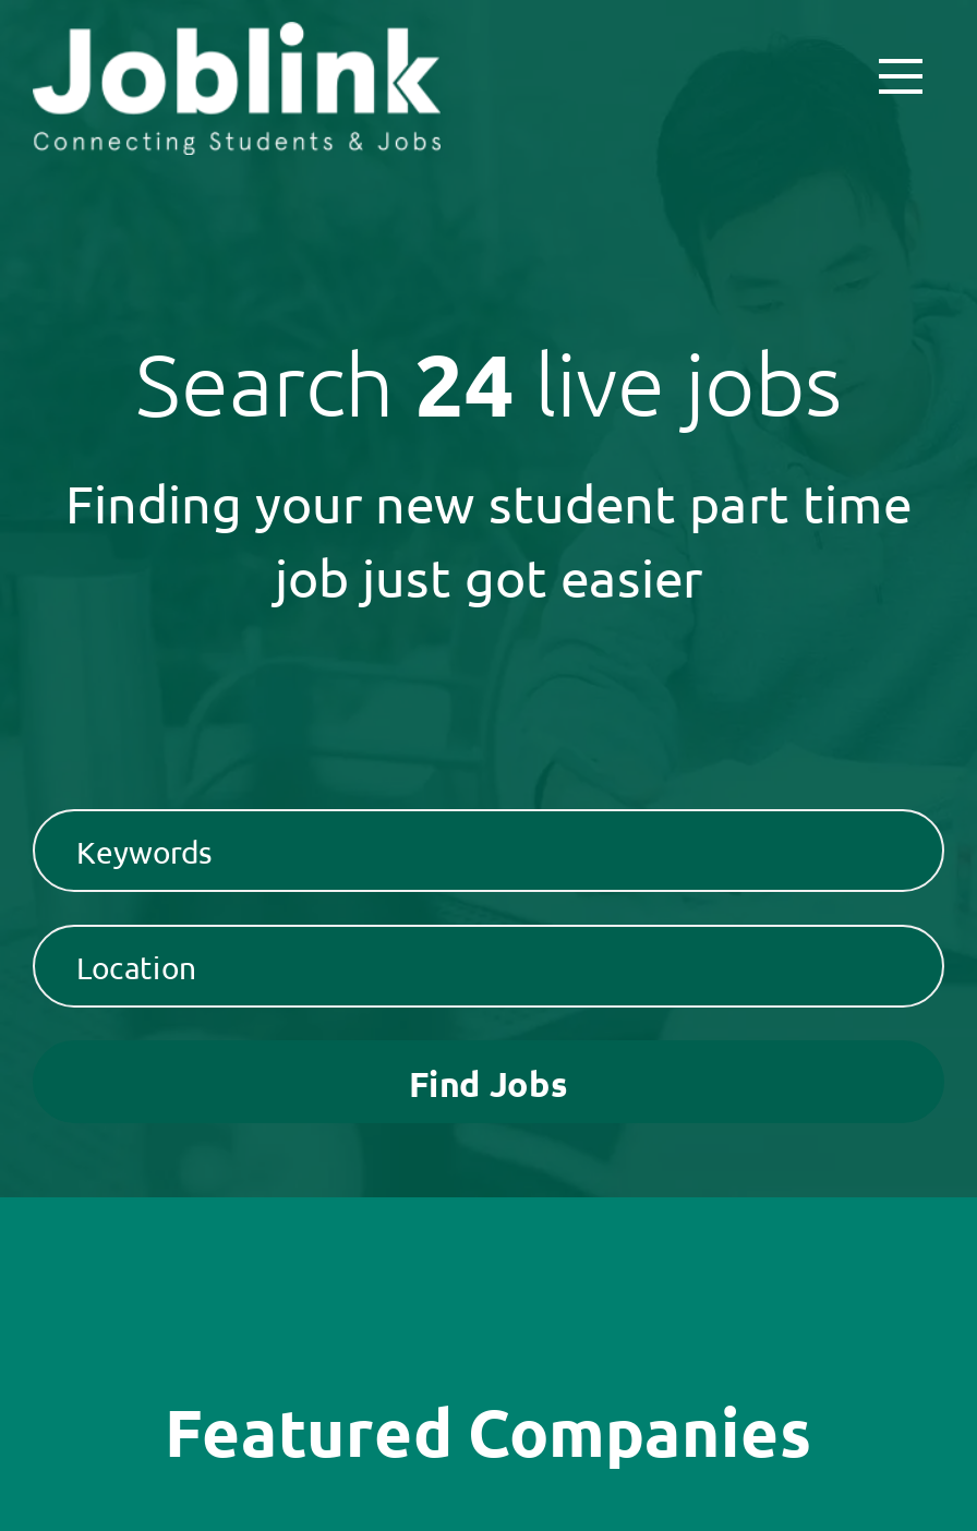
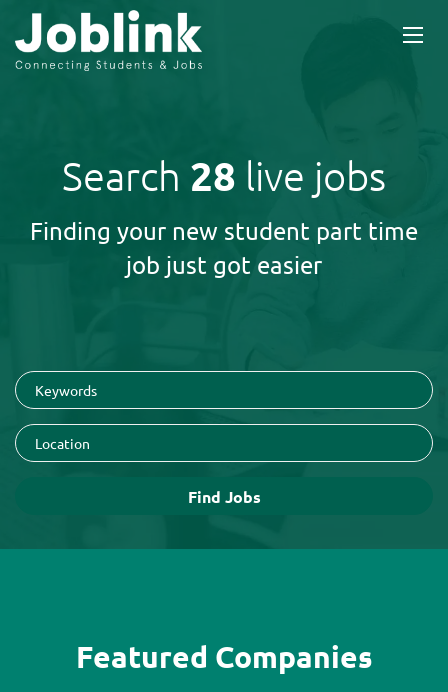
[135,325,842,438] Search 24 live jobs -> [62,149,386,201] Search 28 live jobs

